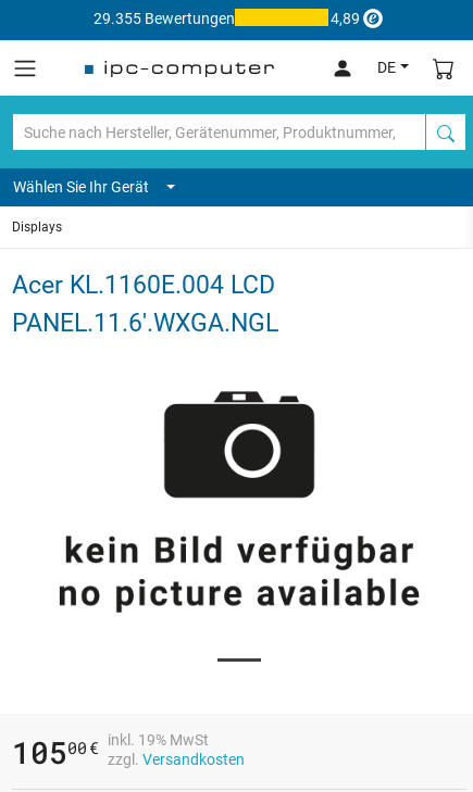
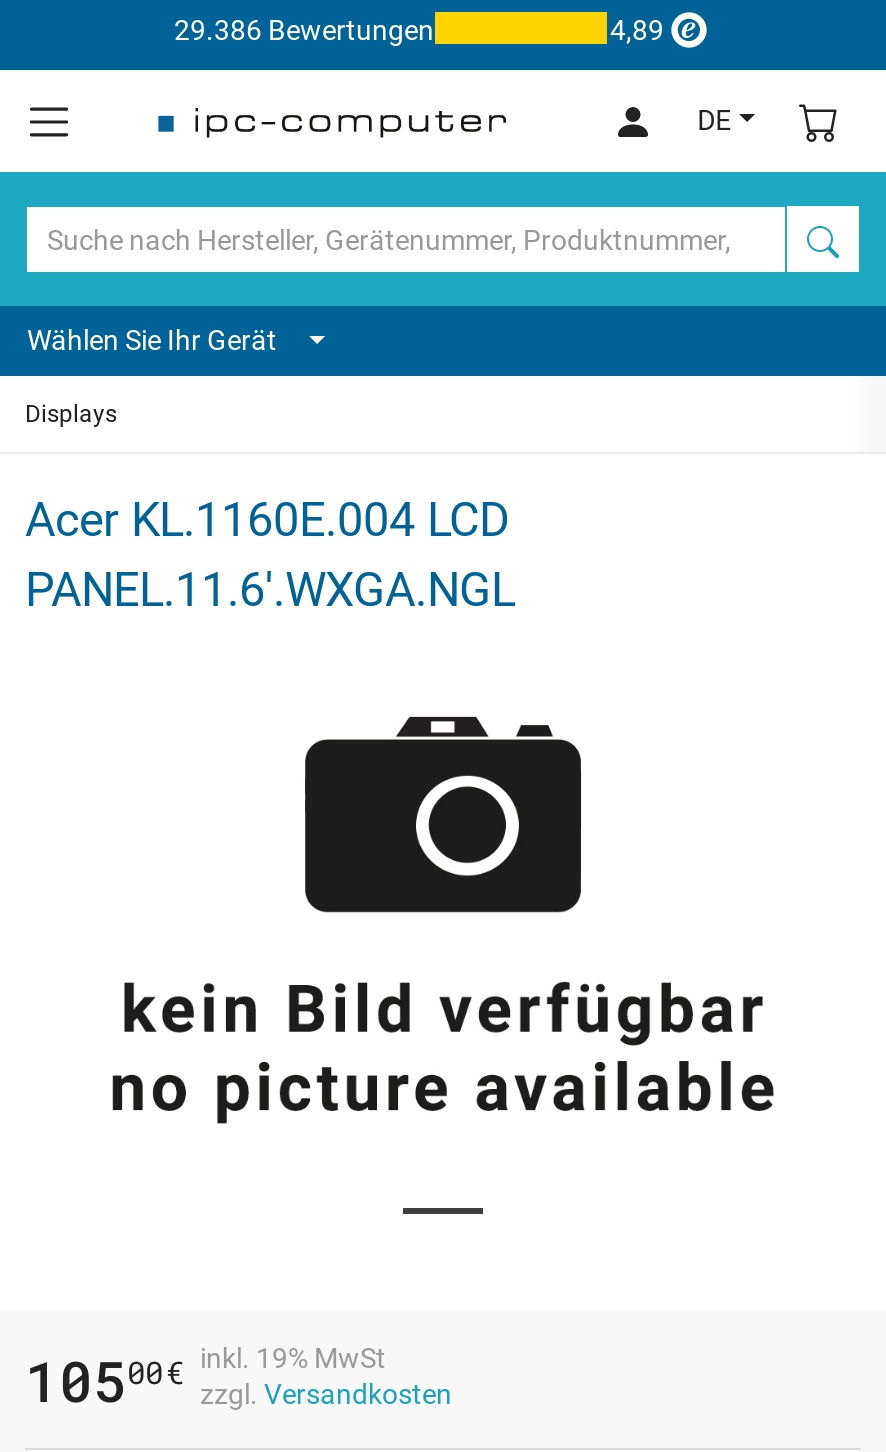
[93,9,234,27] 29.355 Bewertungen -> [174,13,434,45] 29.386 Bewertungen

